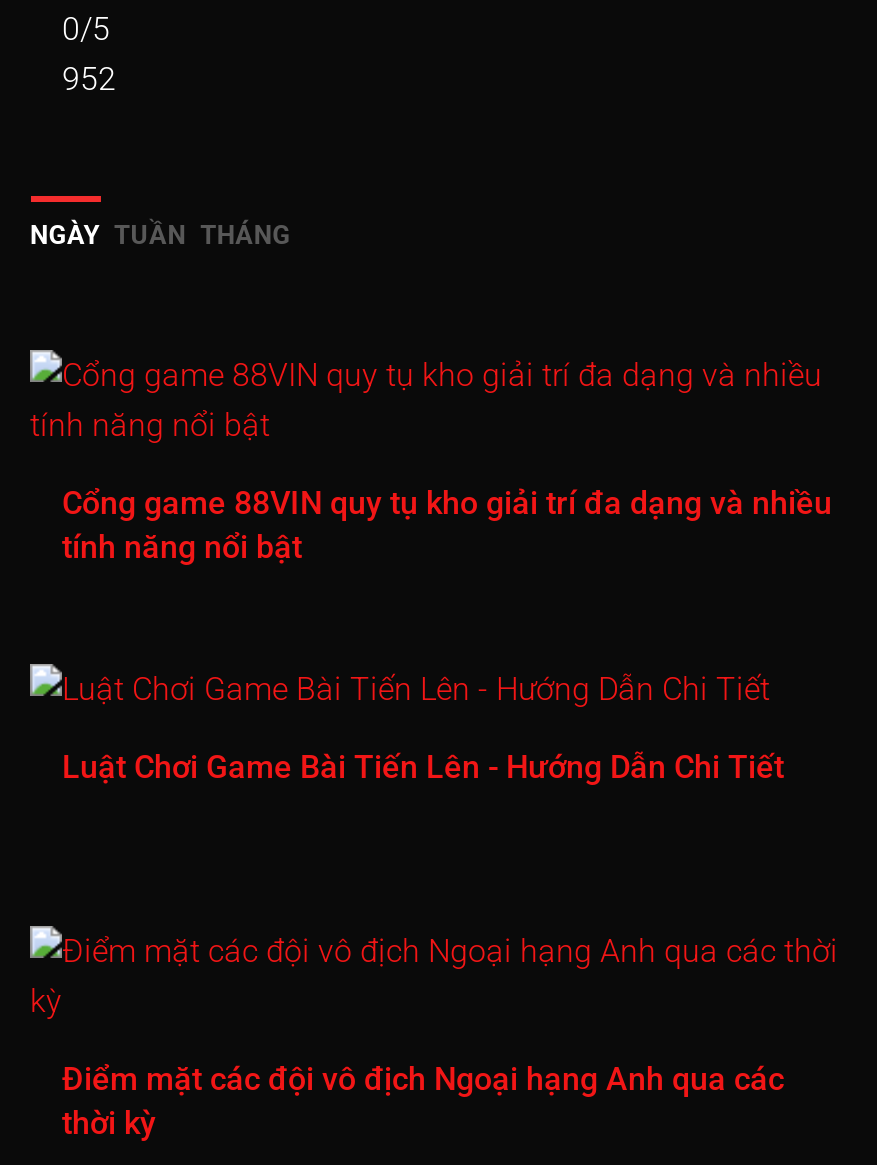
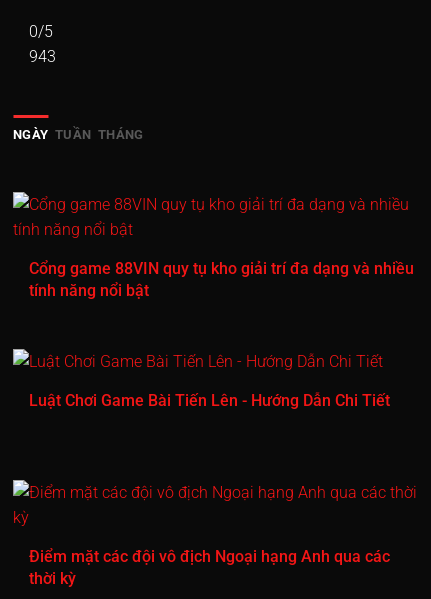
[62,60,116,98] 952 -> [29,47,56,66] 943

